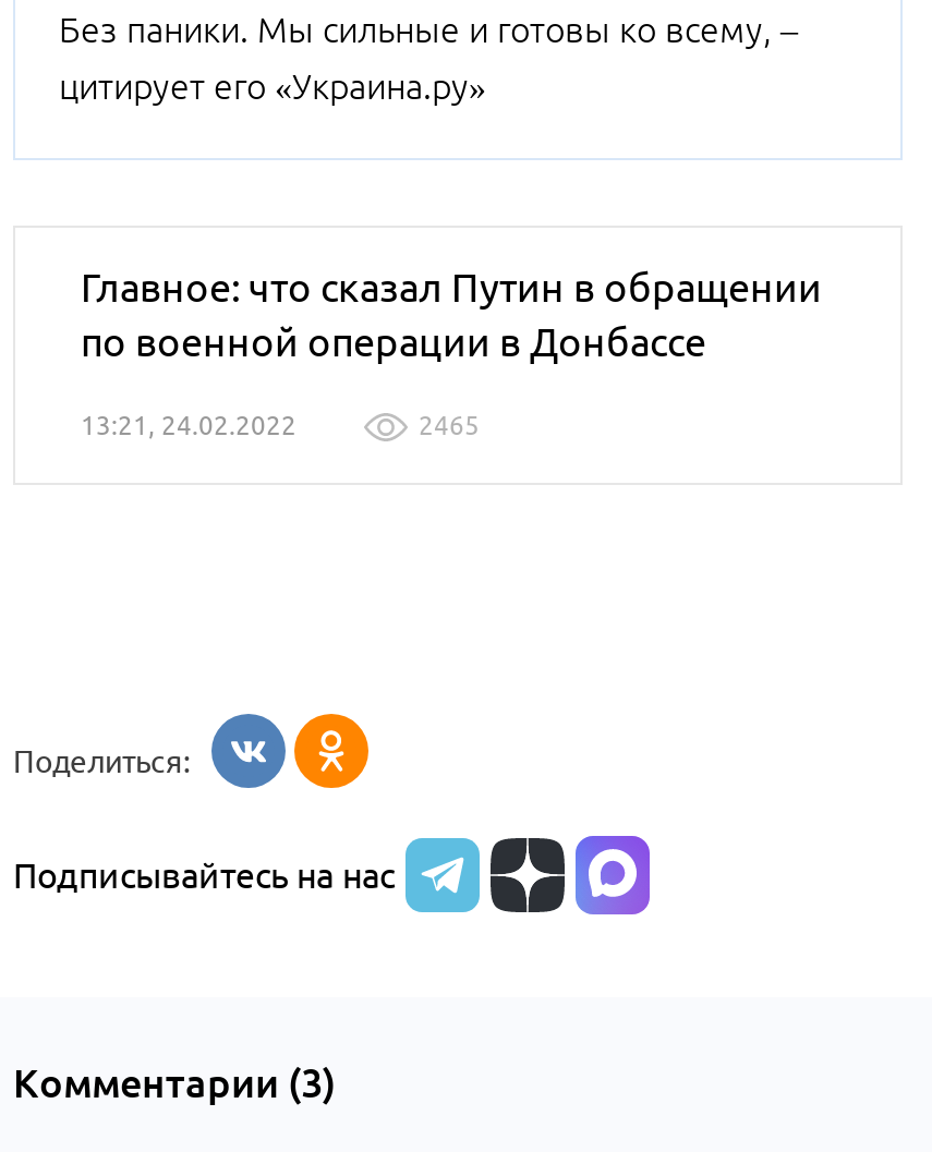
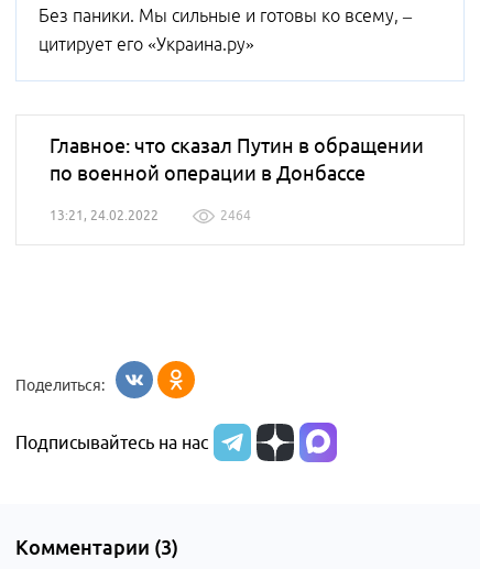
[419,411,480,439] 2465 -> [220,208,251,222] 2464

